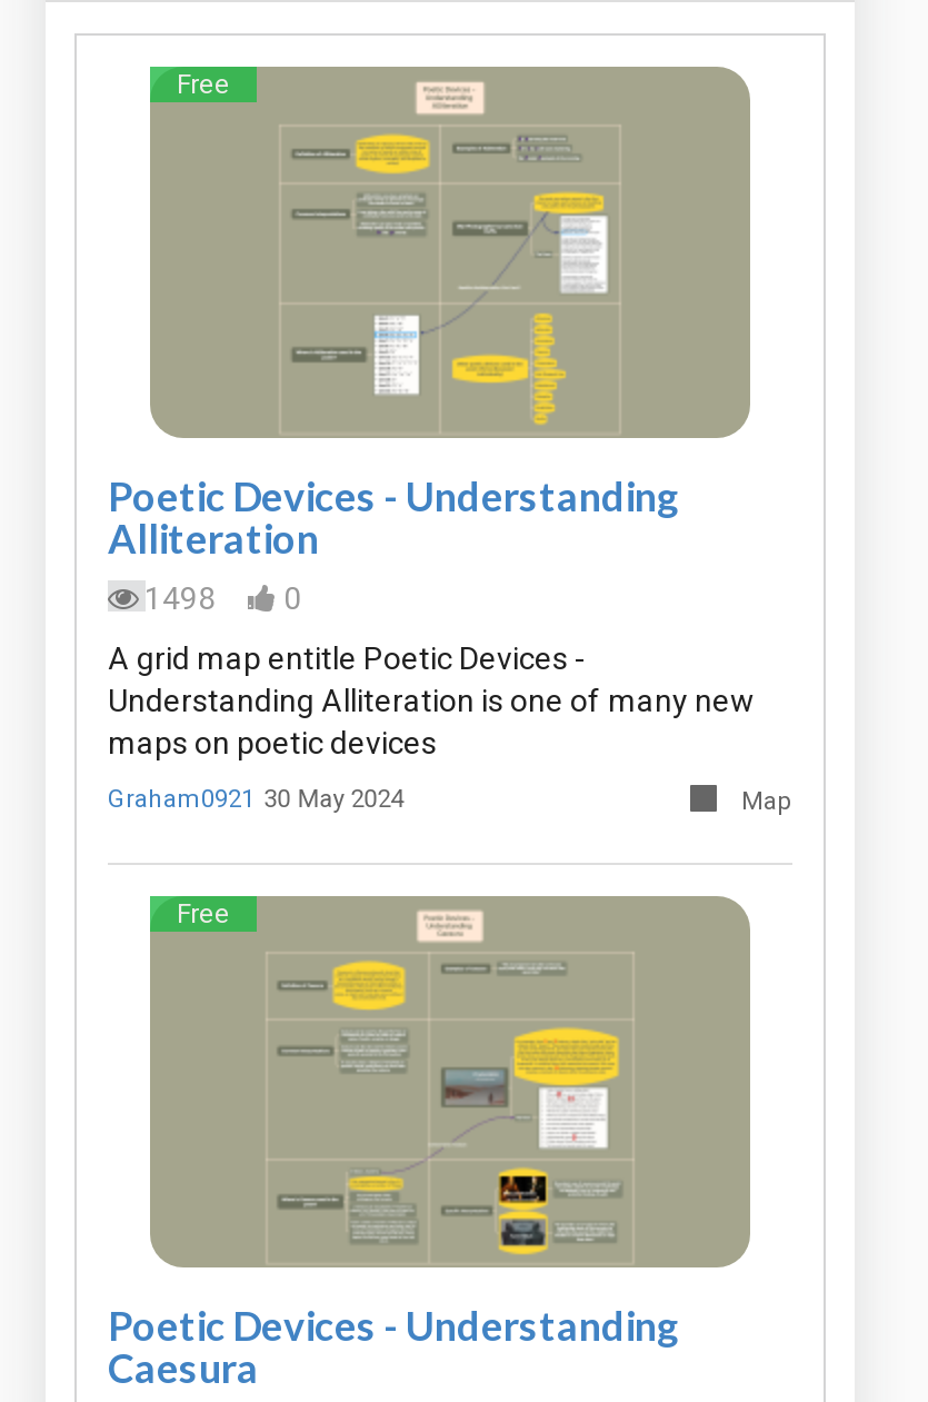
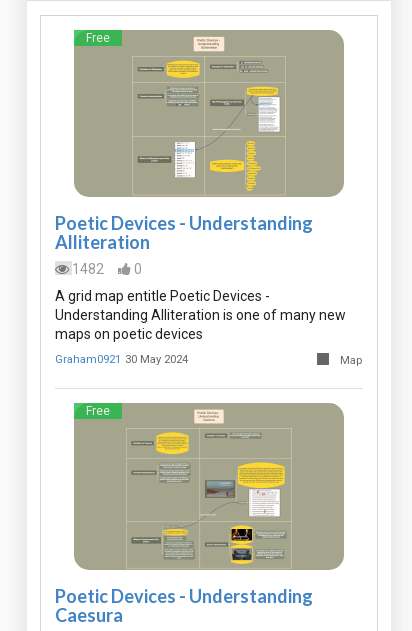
[144,580,301,616] 1498 0 -> [71,261,142,277] 1482 0

